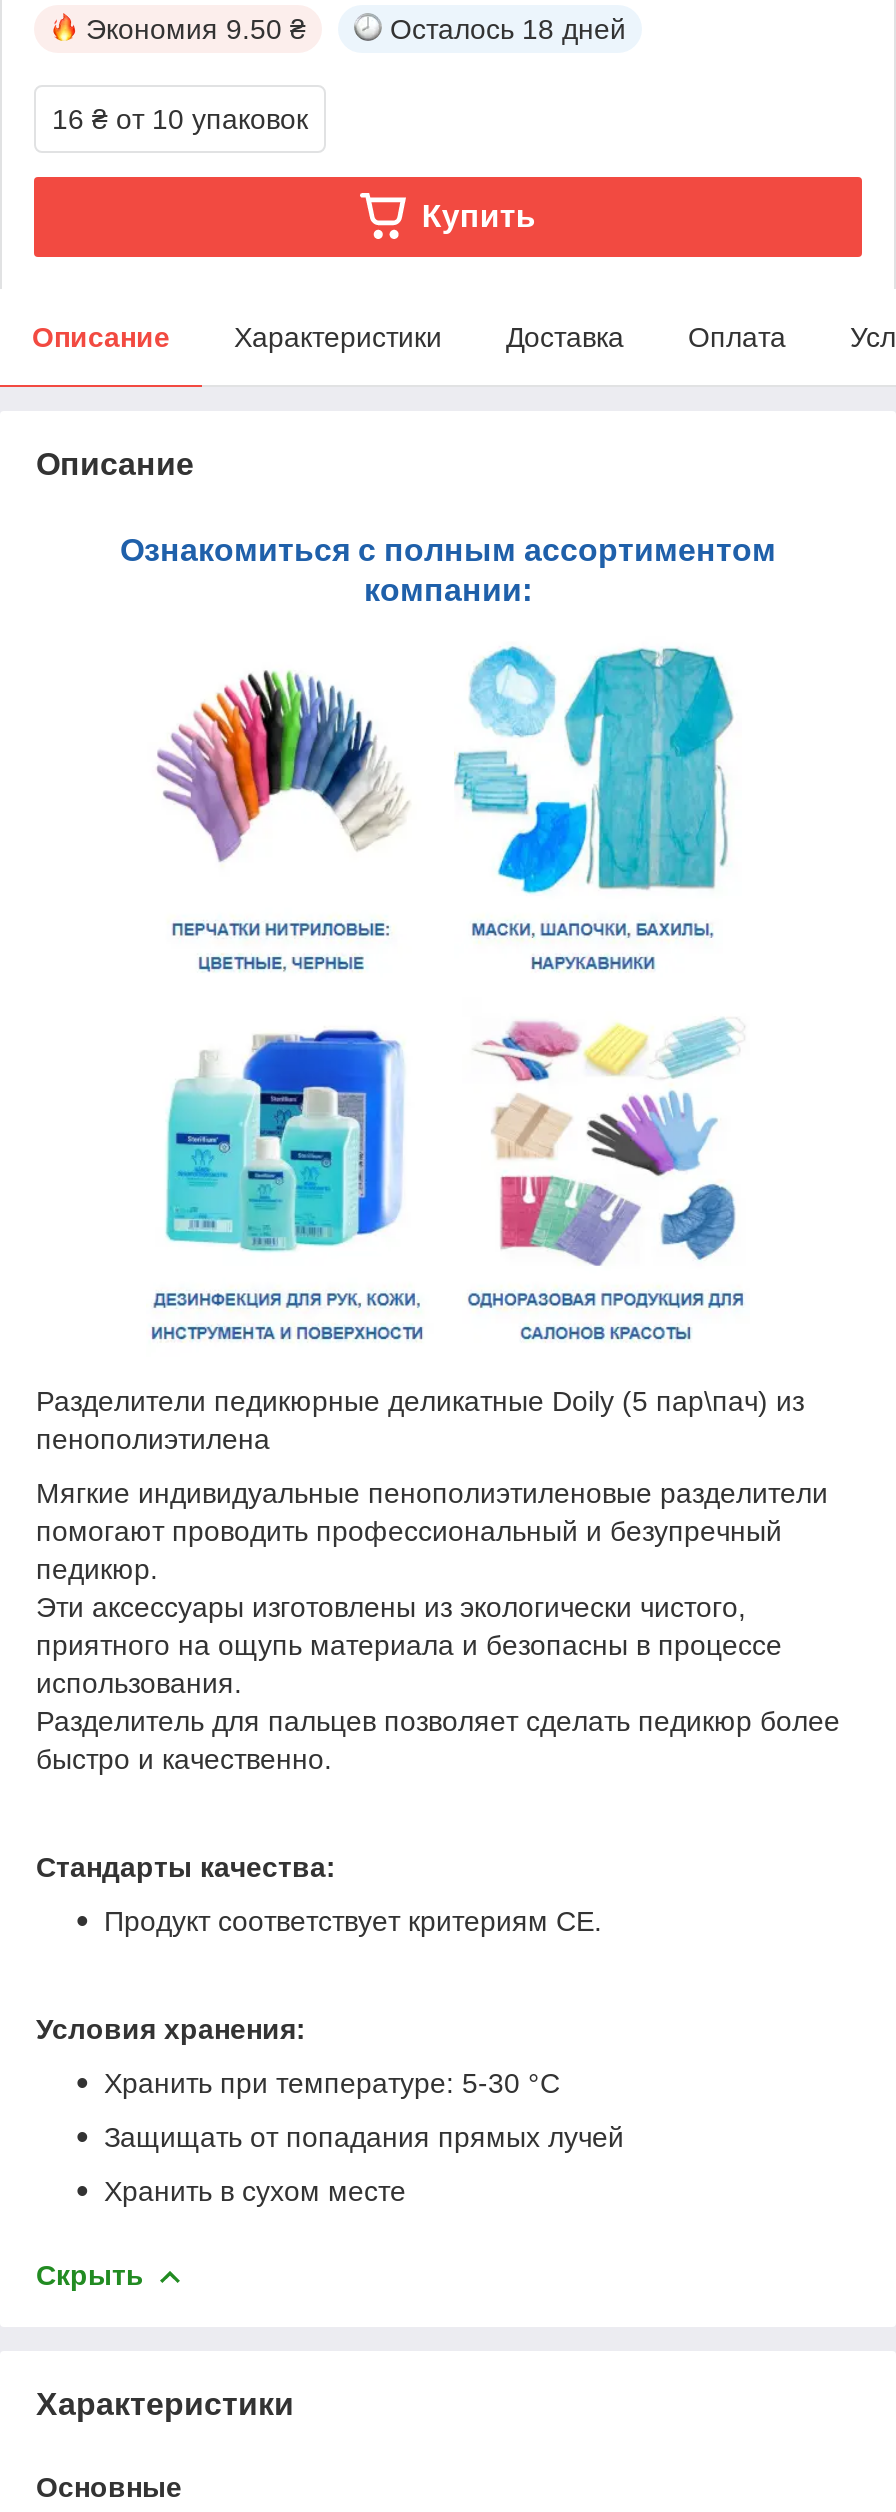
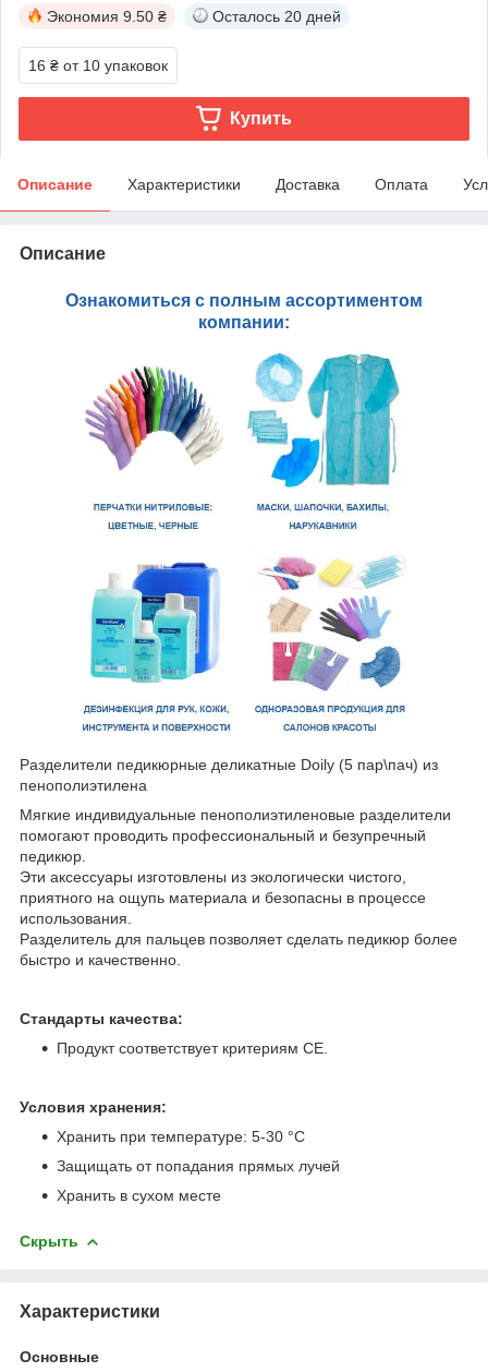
[390,13,626,45] Осталось 18 дней -> [212,7,341,25] Осталось 20 дней

